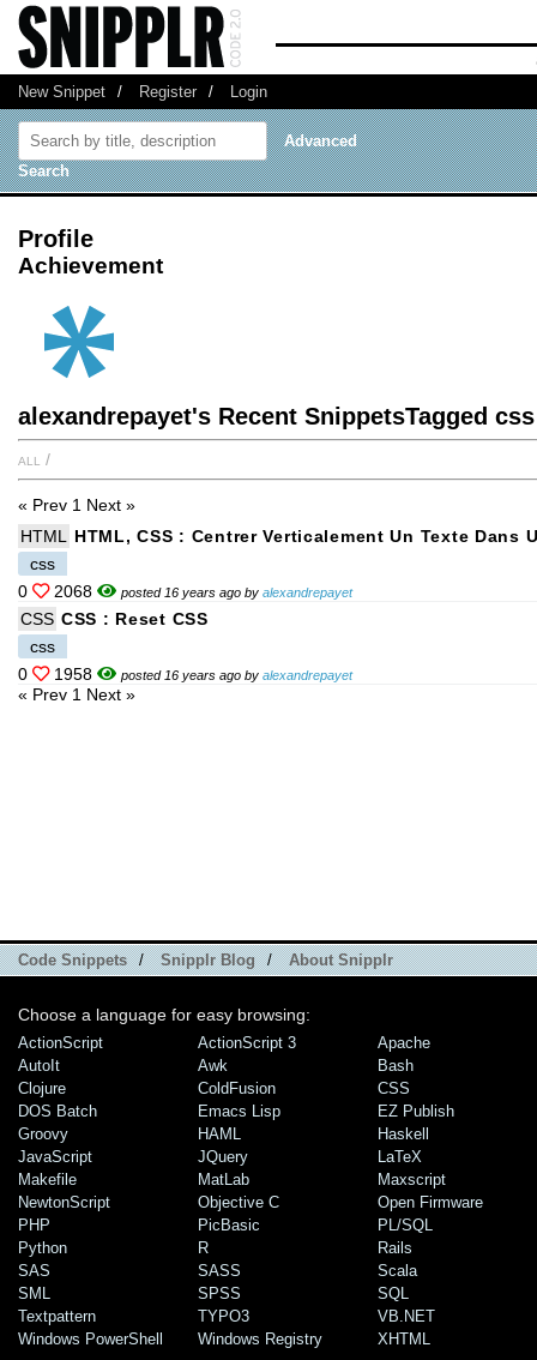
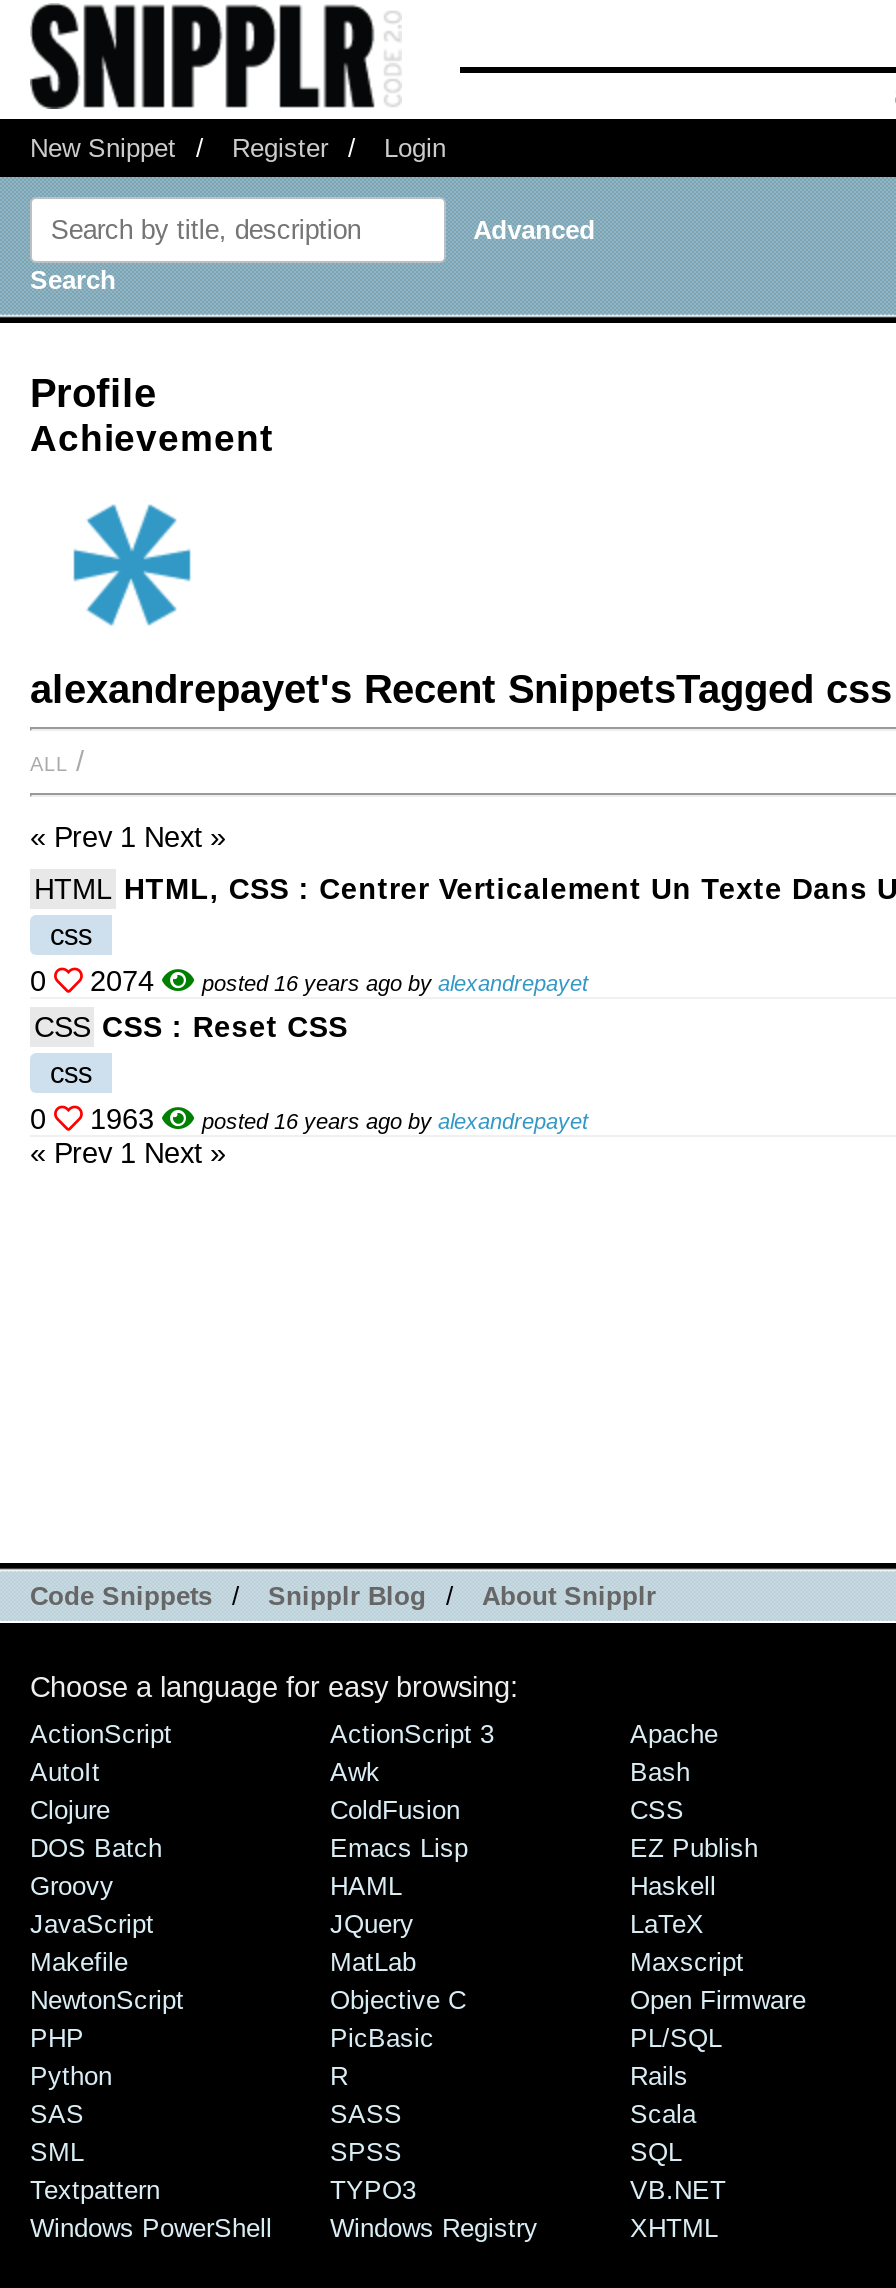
[18,581,352,600] 0 2068 posted 16 years ago by alexandrepayet -> [30,964,588,996] 0 2074 posted 16 years ago by alexandrepayet
[18,664,352,683] 0 1958 posted 16 years ago by alexandrepayet -> [30,1102,588,1134] 0 1963 posted 16 years ago by alexandrepayet

